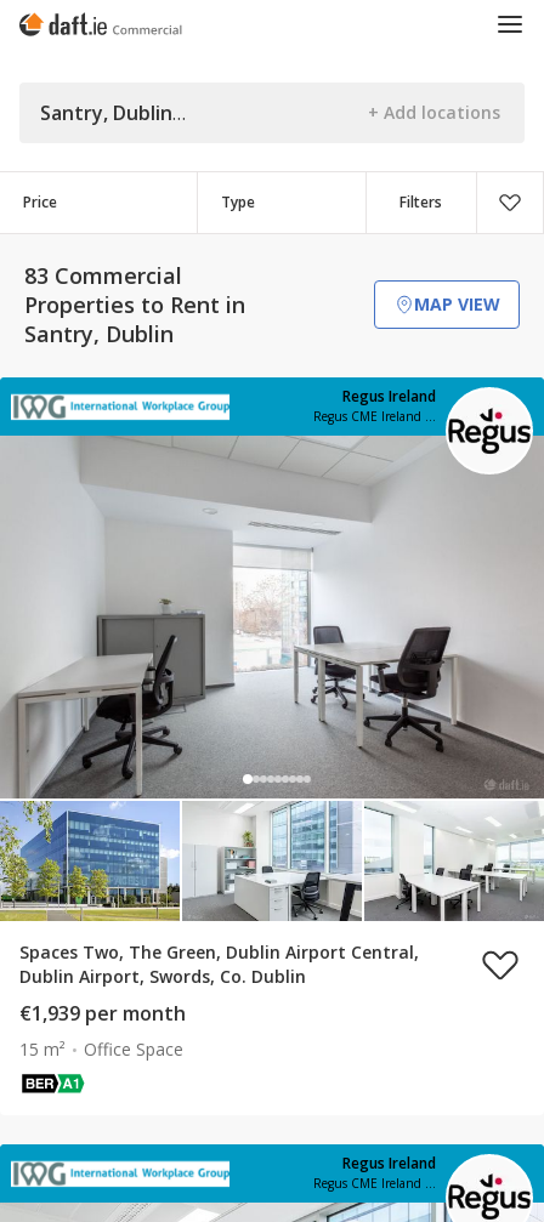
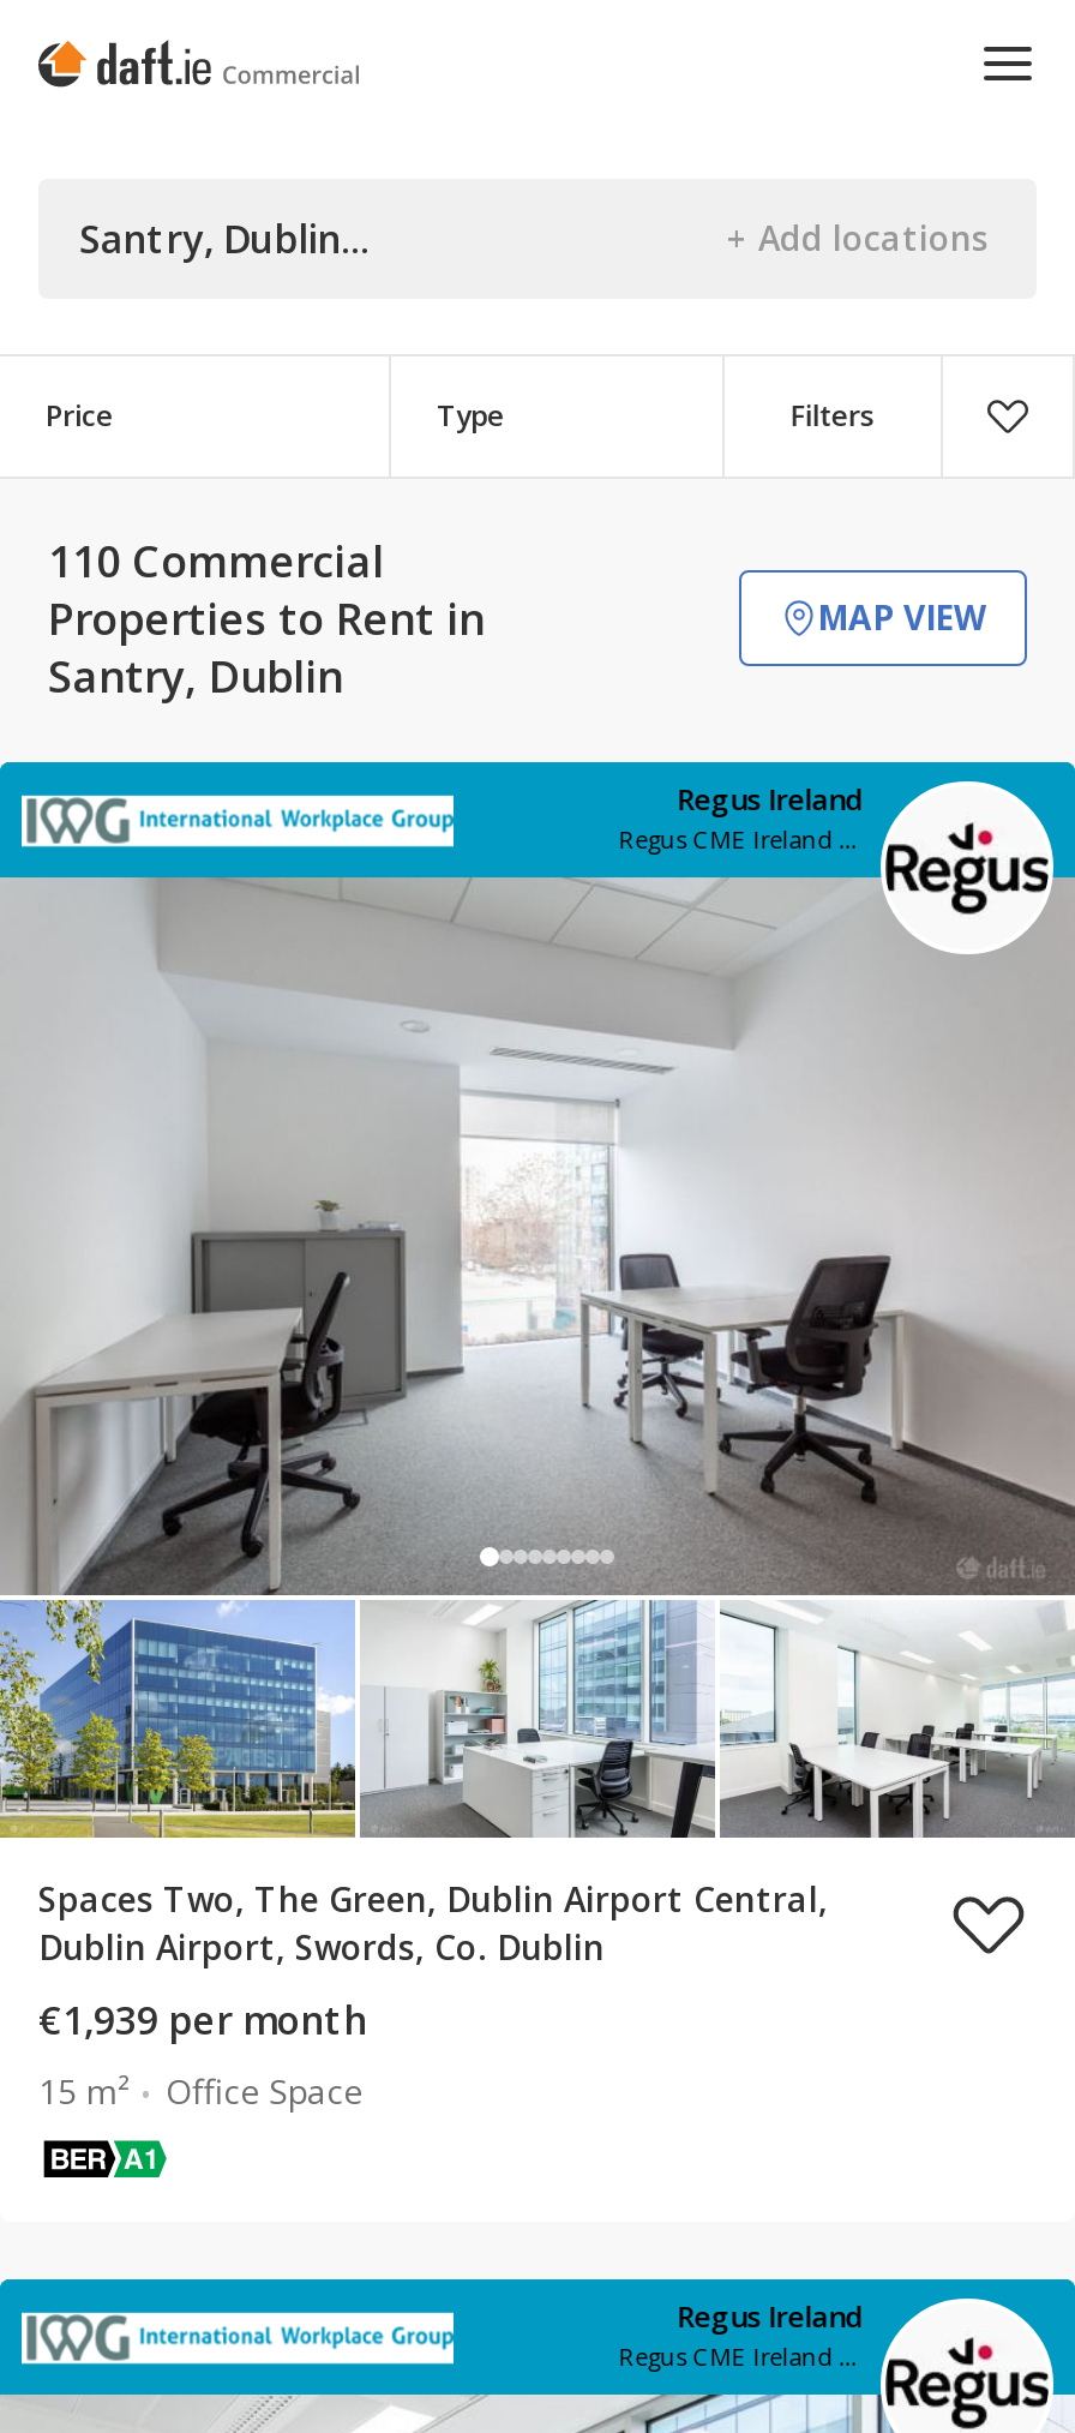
[24,261,182,290] 83 Commercial -> [48,532,384,589] 110 Commercial

